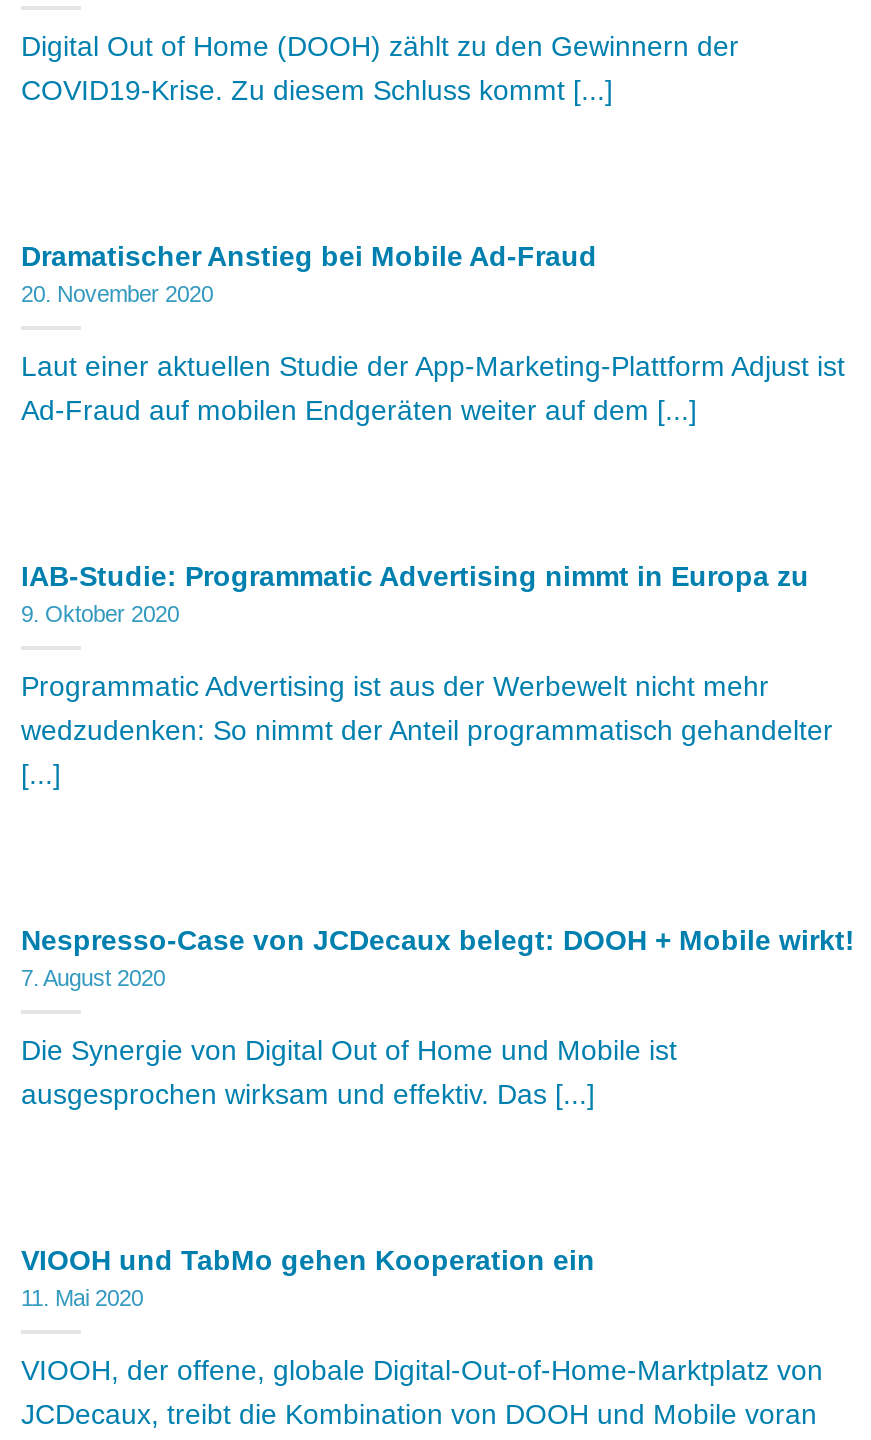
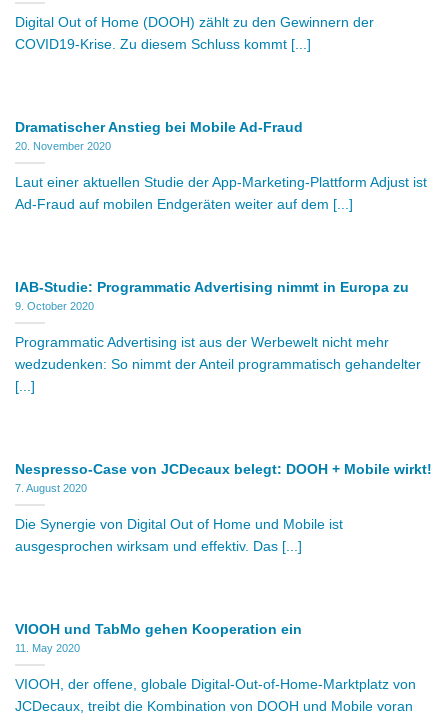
[21,602,179,626] 9. Oktober 2020 -> [15,300,94,312] 9. October 2020
[21,1286,143,1310] 11. Mai 2020 -> [15,642,80,654] 11. May 2020

